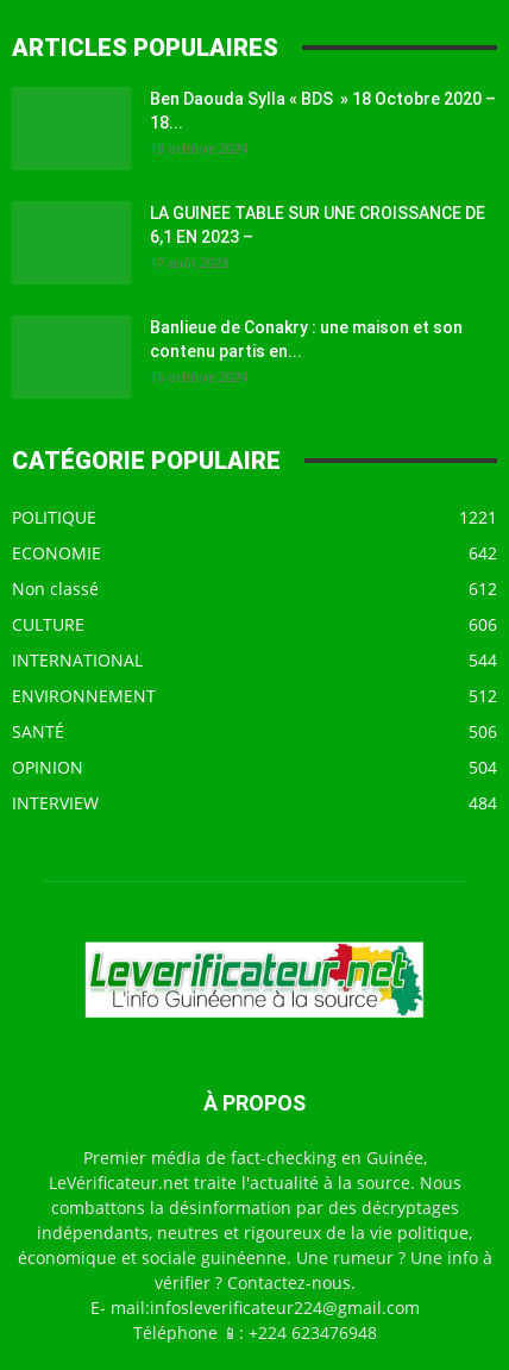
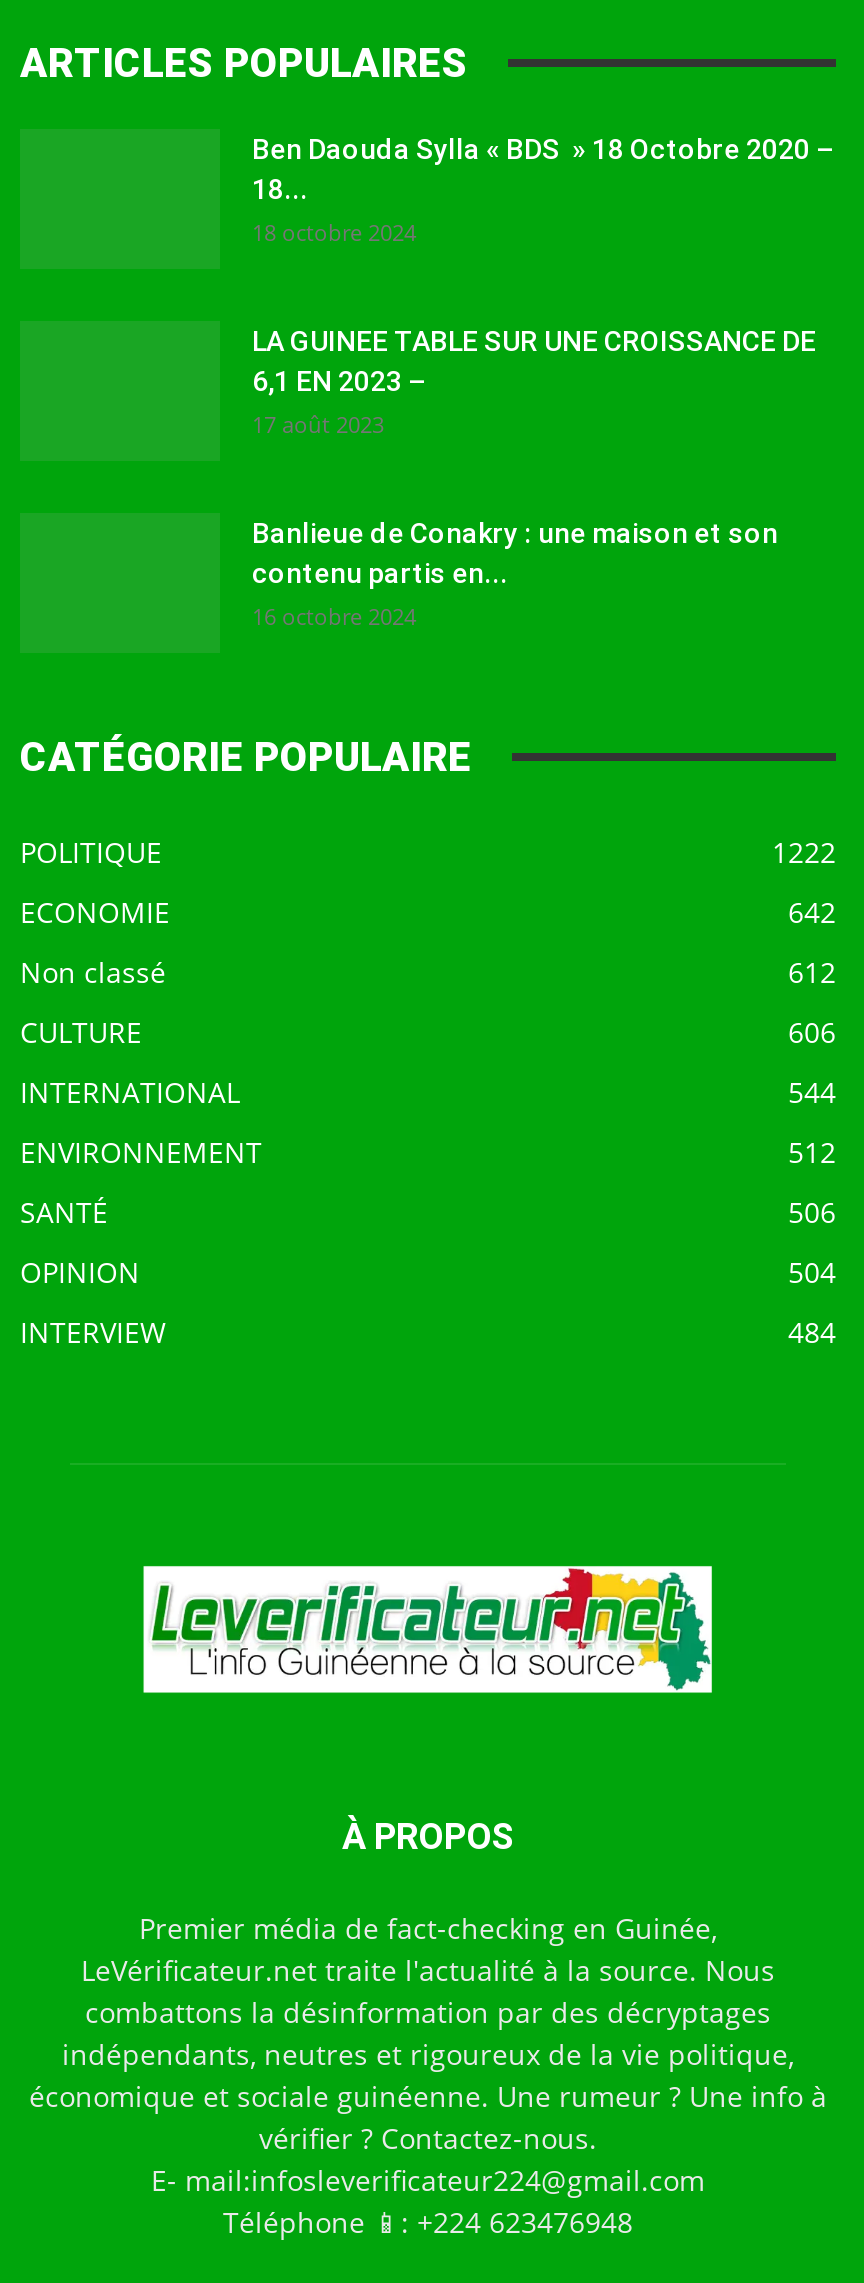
[459,506,497,528] 1221 -> [772,833,836,871] 1222

